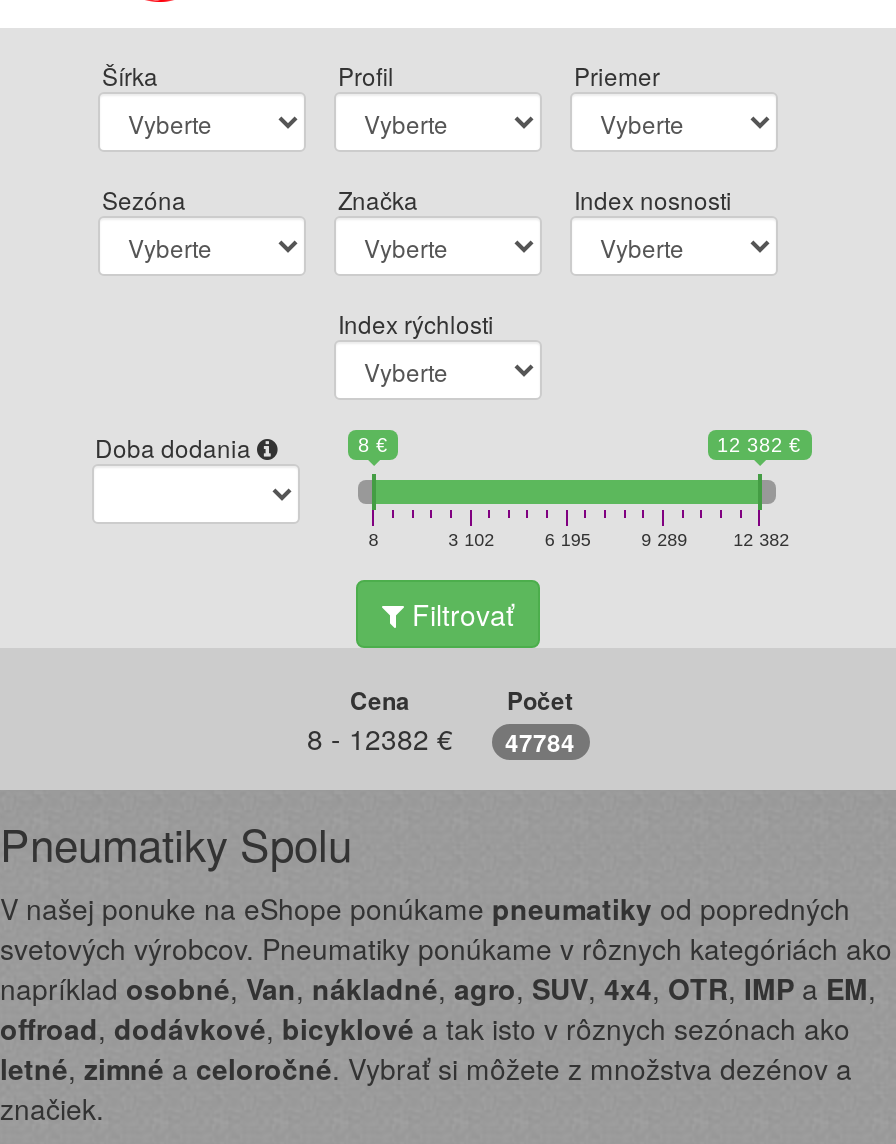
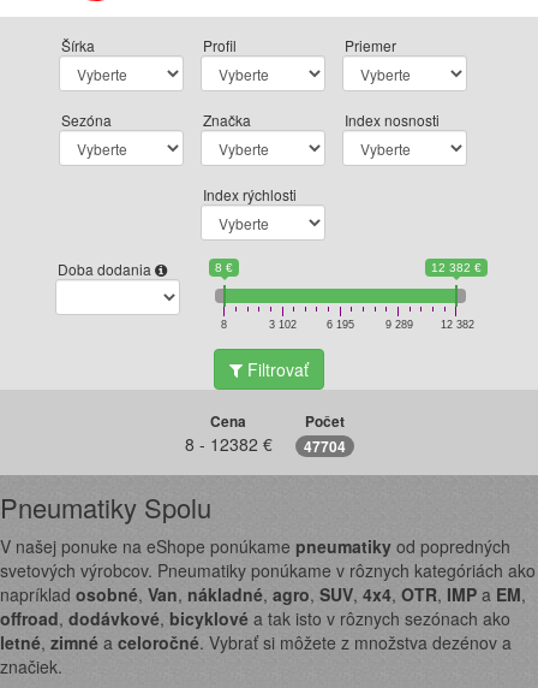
[307,718,575,761] 8 - 12382 € 47784 -> [184,432,345,457] 8 - 12382 € 47704

